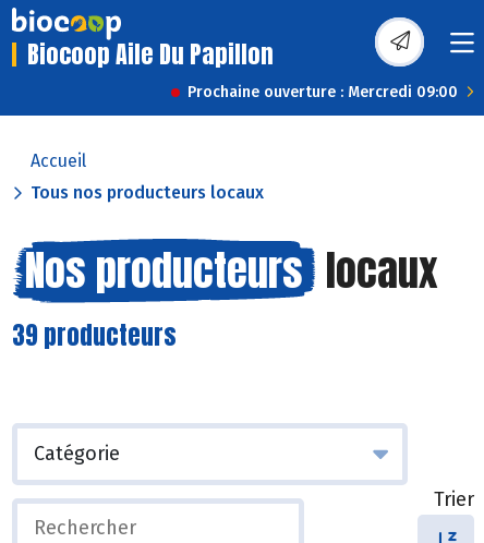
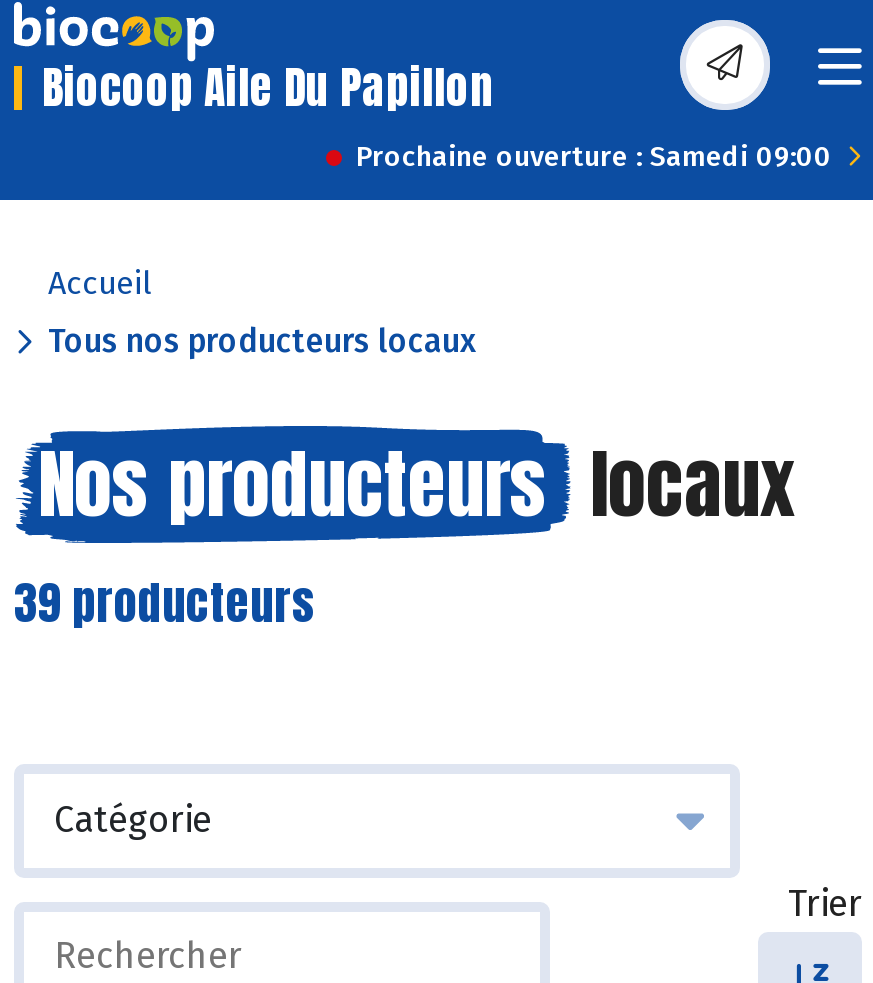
[187,83,458,101] Prochaine ouverture : Mercredi 09:00 -> [356,140,832,174] Prochaine ouverture : Samedi 09:00

